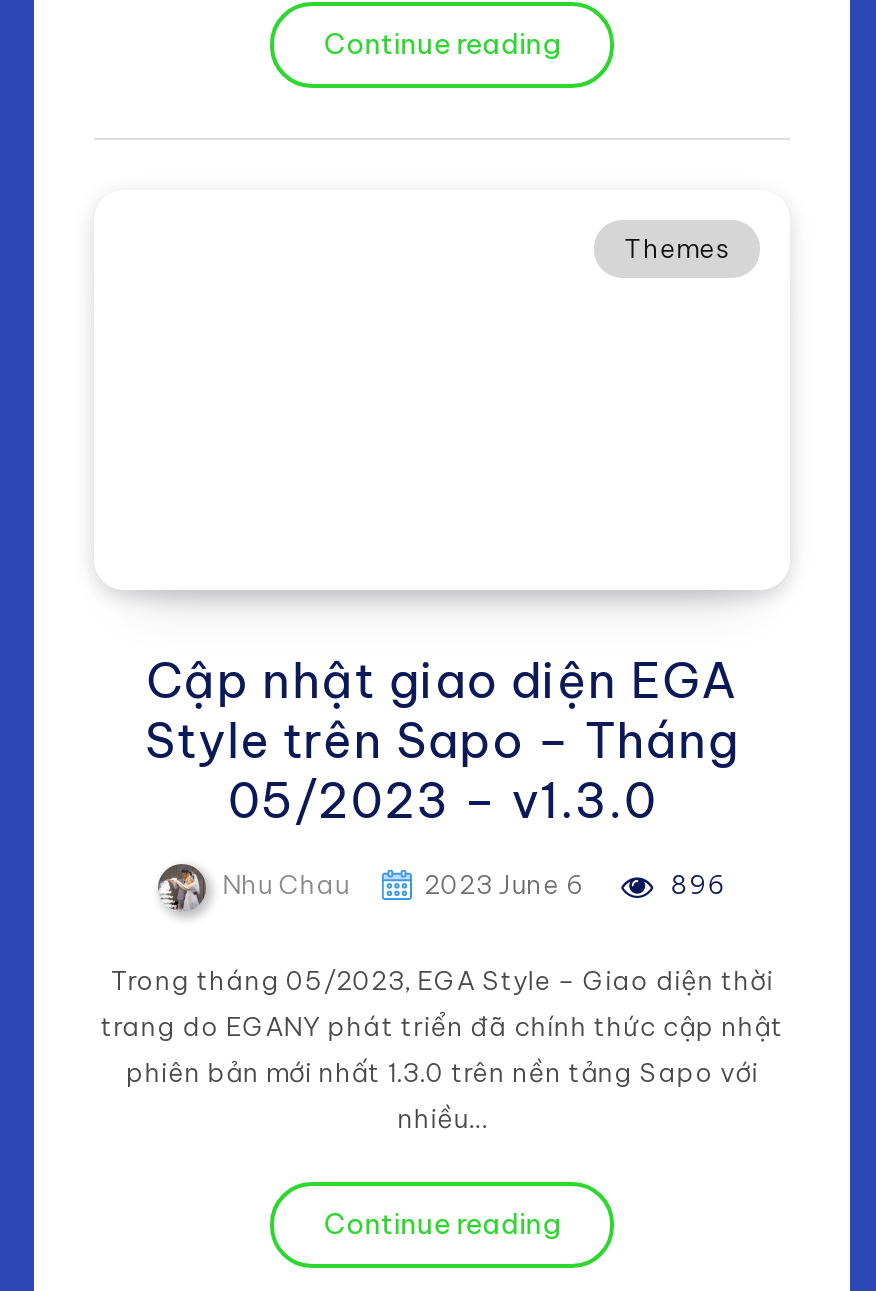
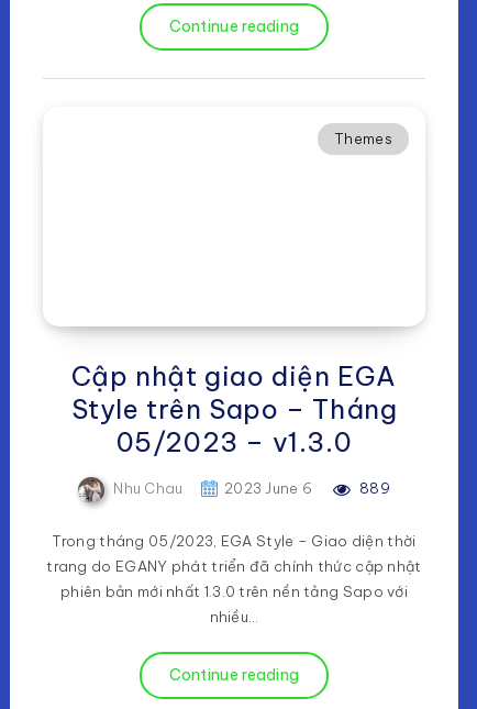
[664,868,726,900] 896 -> [356,479,390,497] 889

